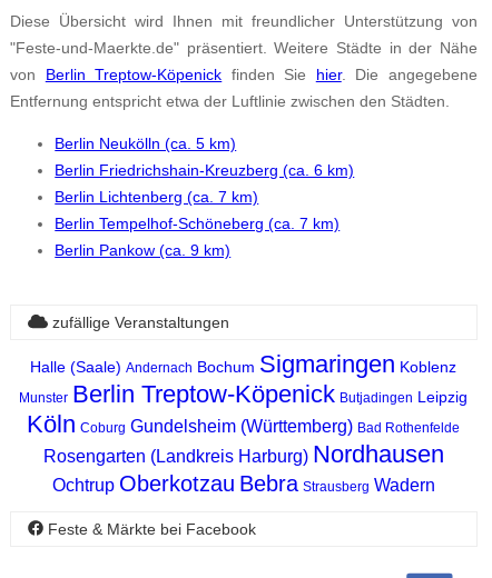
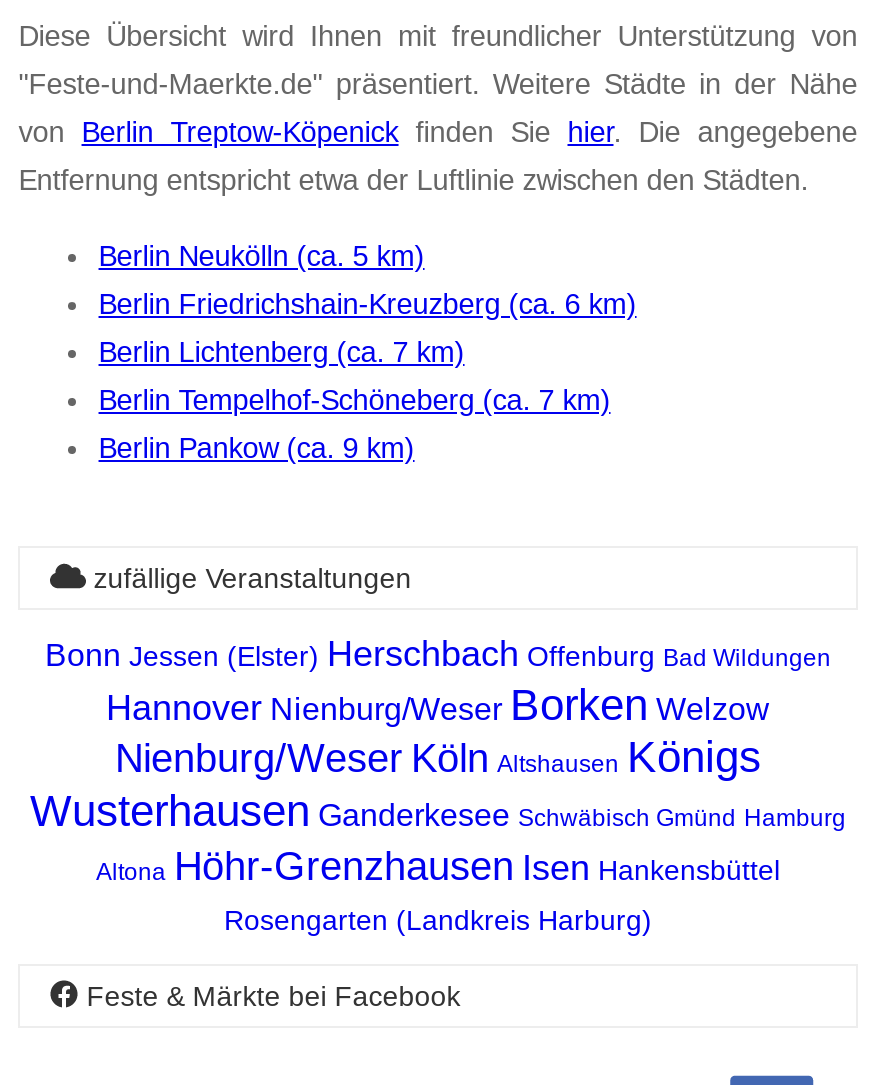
[19,350,468,495] Halle (Saale) Andernach Bochum Sigmaringen Koblenz | Munster Berlin Treptow-Köpenick Butjadingen Leipzig | Köln Coburg Gundelsheim (Württemberg) Bad Rothenfelde | Rosengarten (Landkreis Harburg) Nordhausen | Ochtrup Oberkotzau Bebra Strausberg Wadern -> [30,633,846,935] Bonn Jessen (Elster) Herschbach Offenburg Bad Wildungen | Hannover Nienburg/Weser Borken Welzow | Nienburg/Weser Köln Altshausen Königs | Wusterhausen Ganderkesee Schwäbisch Gmünd Hamburg | Altona Höhr-Grenzhausen Isen Hankensbüttel | Rosengarten (Landkreis Harburg)

